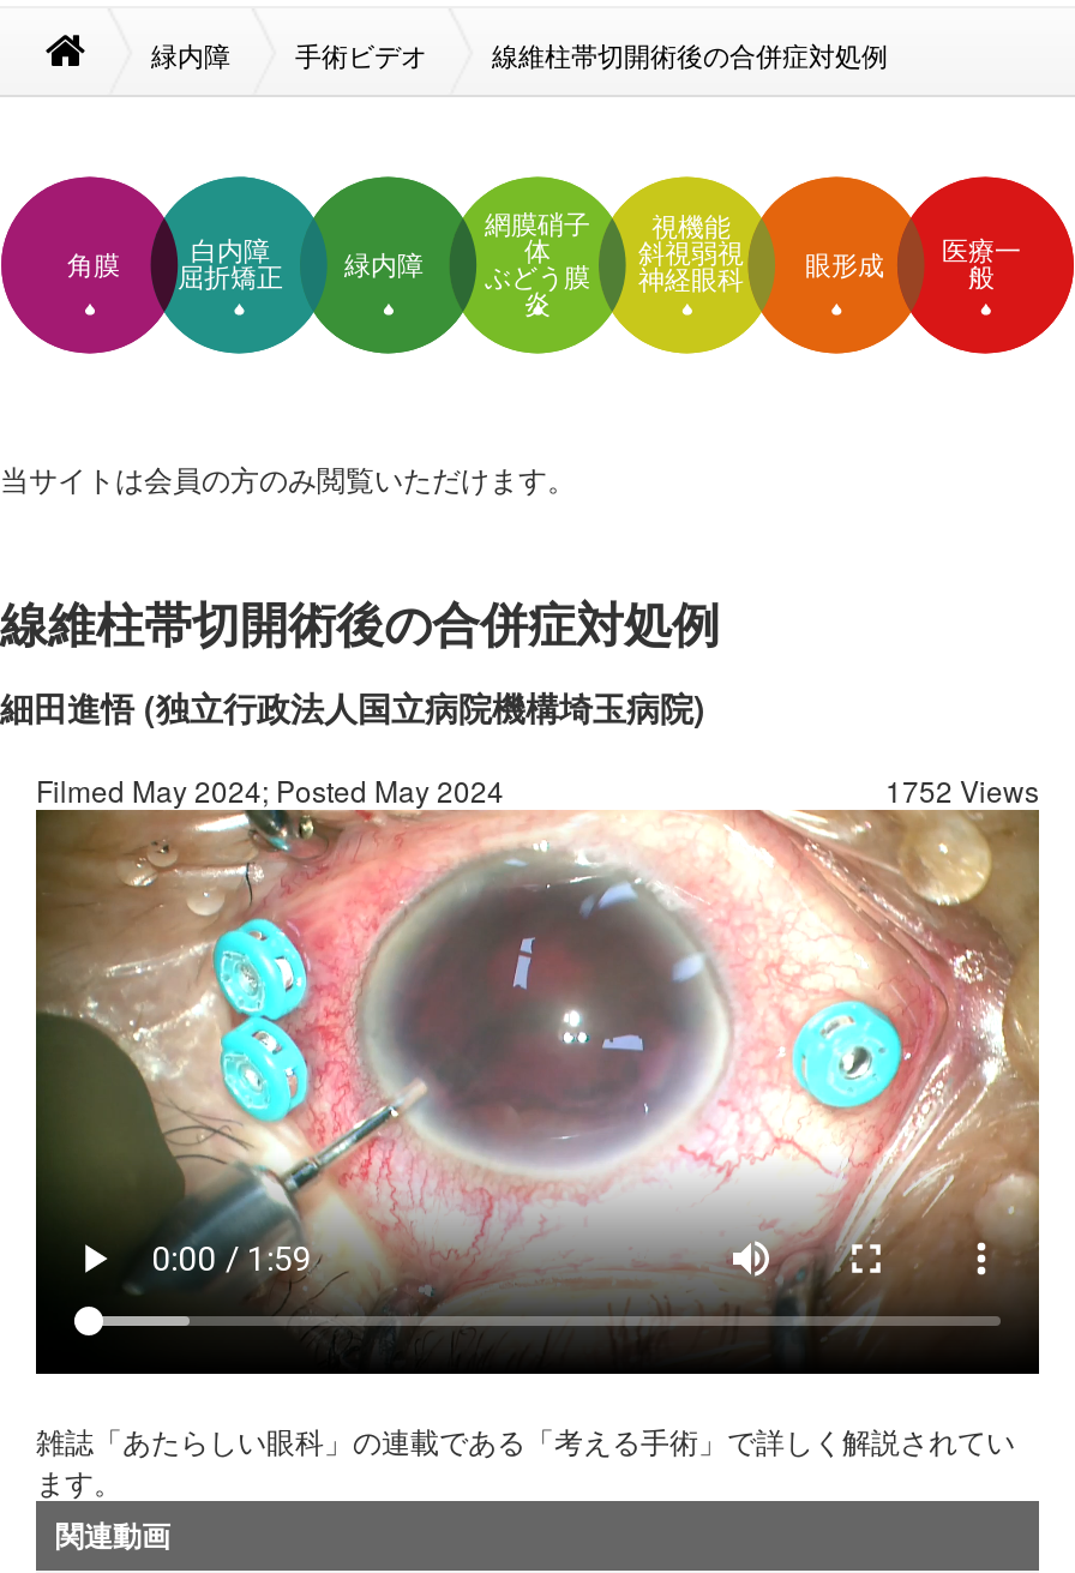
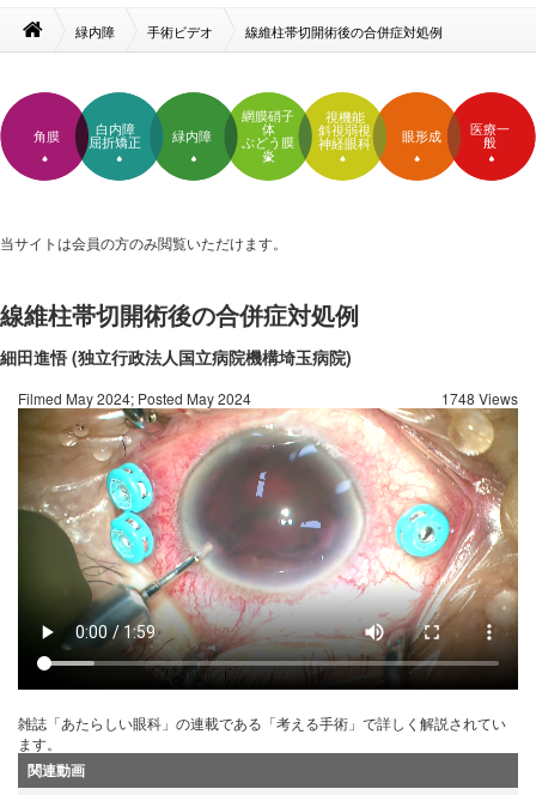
[885,770,1039,811] 1752 Views -> [441,388,518,409] 1748 Views

